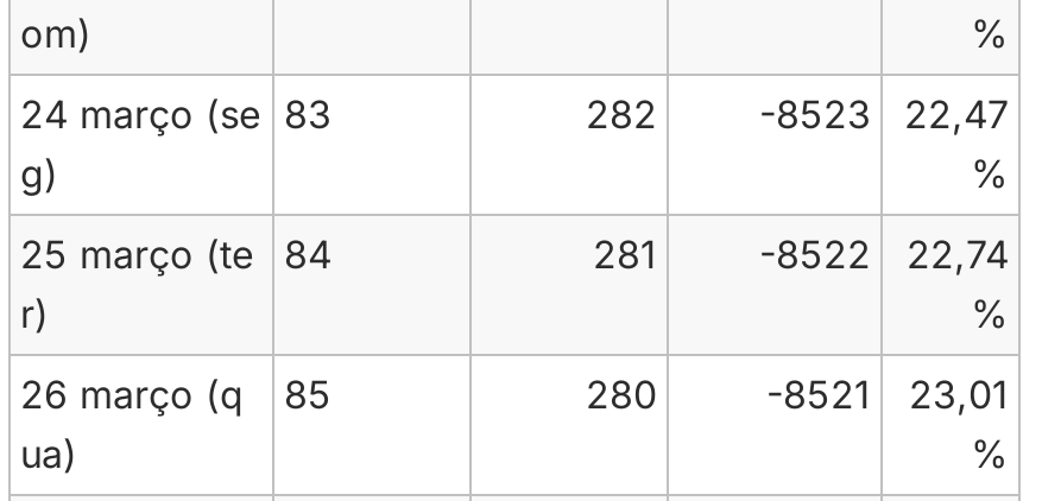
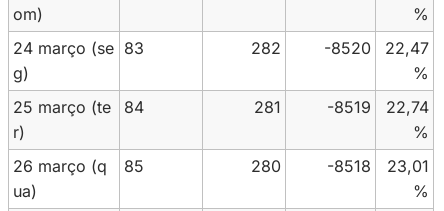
[759,90,1009,138] -8523 22,47 -> [324,38,429,58] -8520 22,47
[759,230,1009,278] -8522 22,74 -> [327,97,429,117] -8519 22,74
[766,370,1009,418] -8521 23,01 -> [327,156,429,176] -8518 23,01

